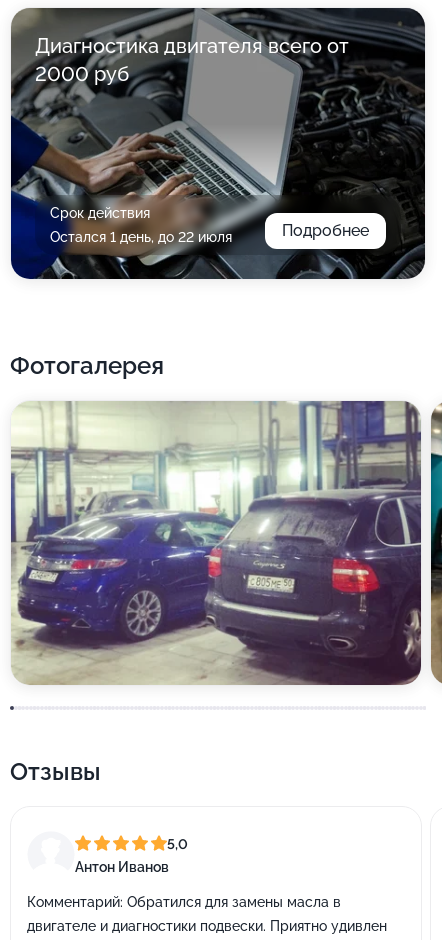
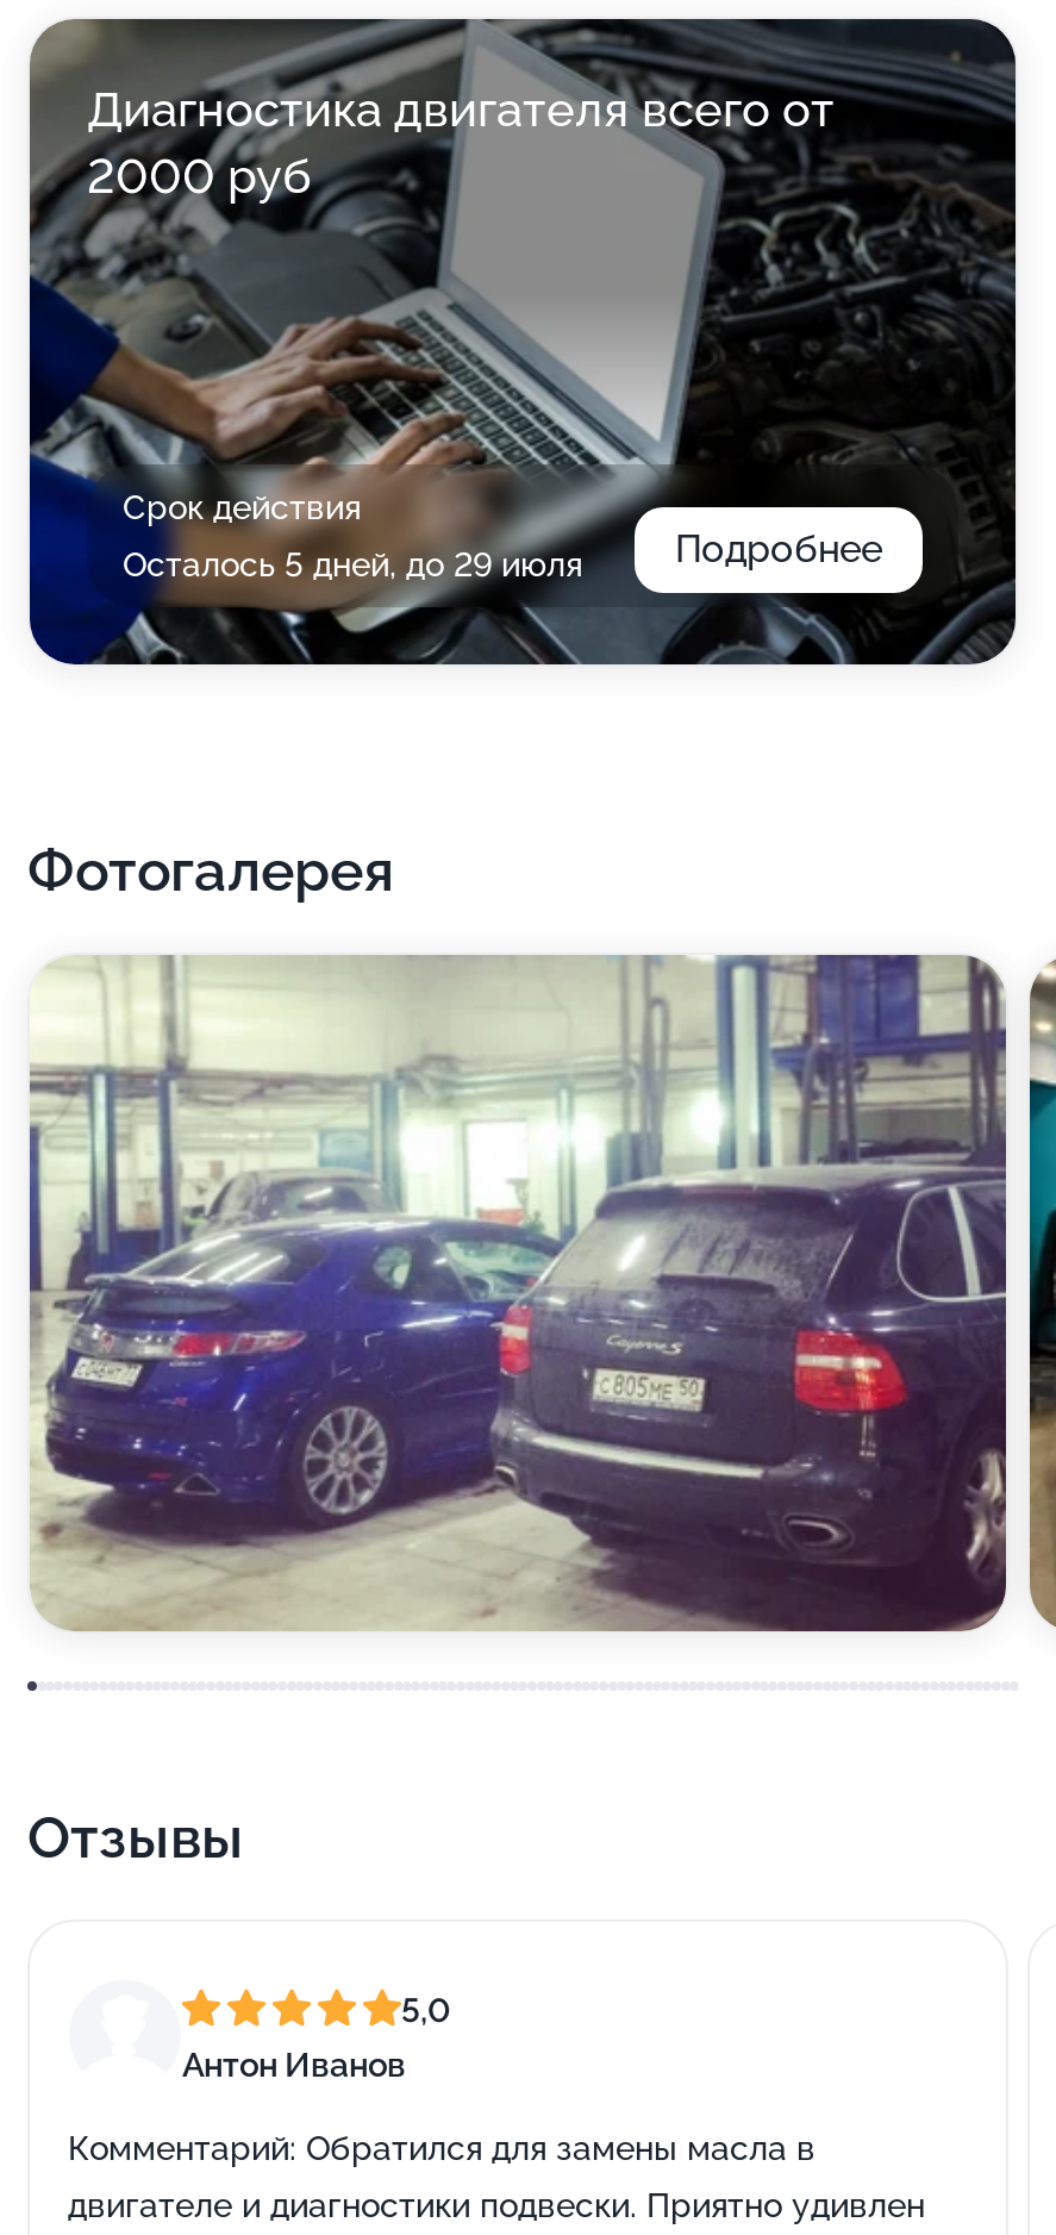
[50,229,232,245] Остался 1 день, до 22 июля -> [123,545,582,583] Осталось 5 дней, до 29 июля

